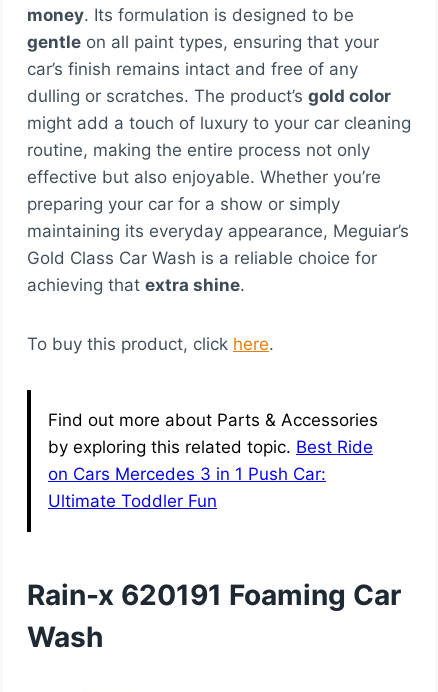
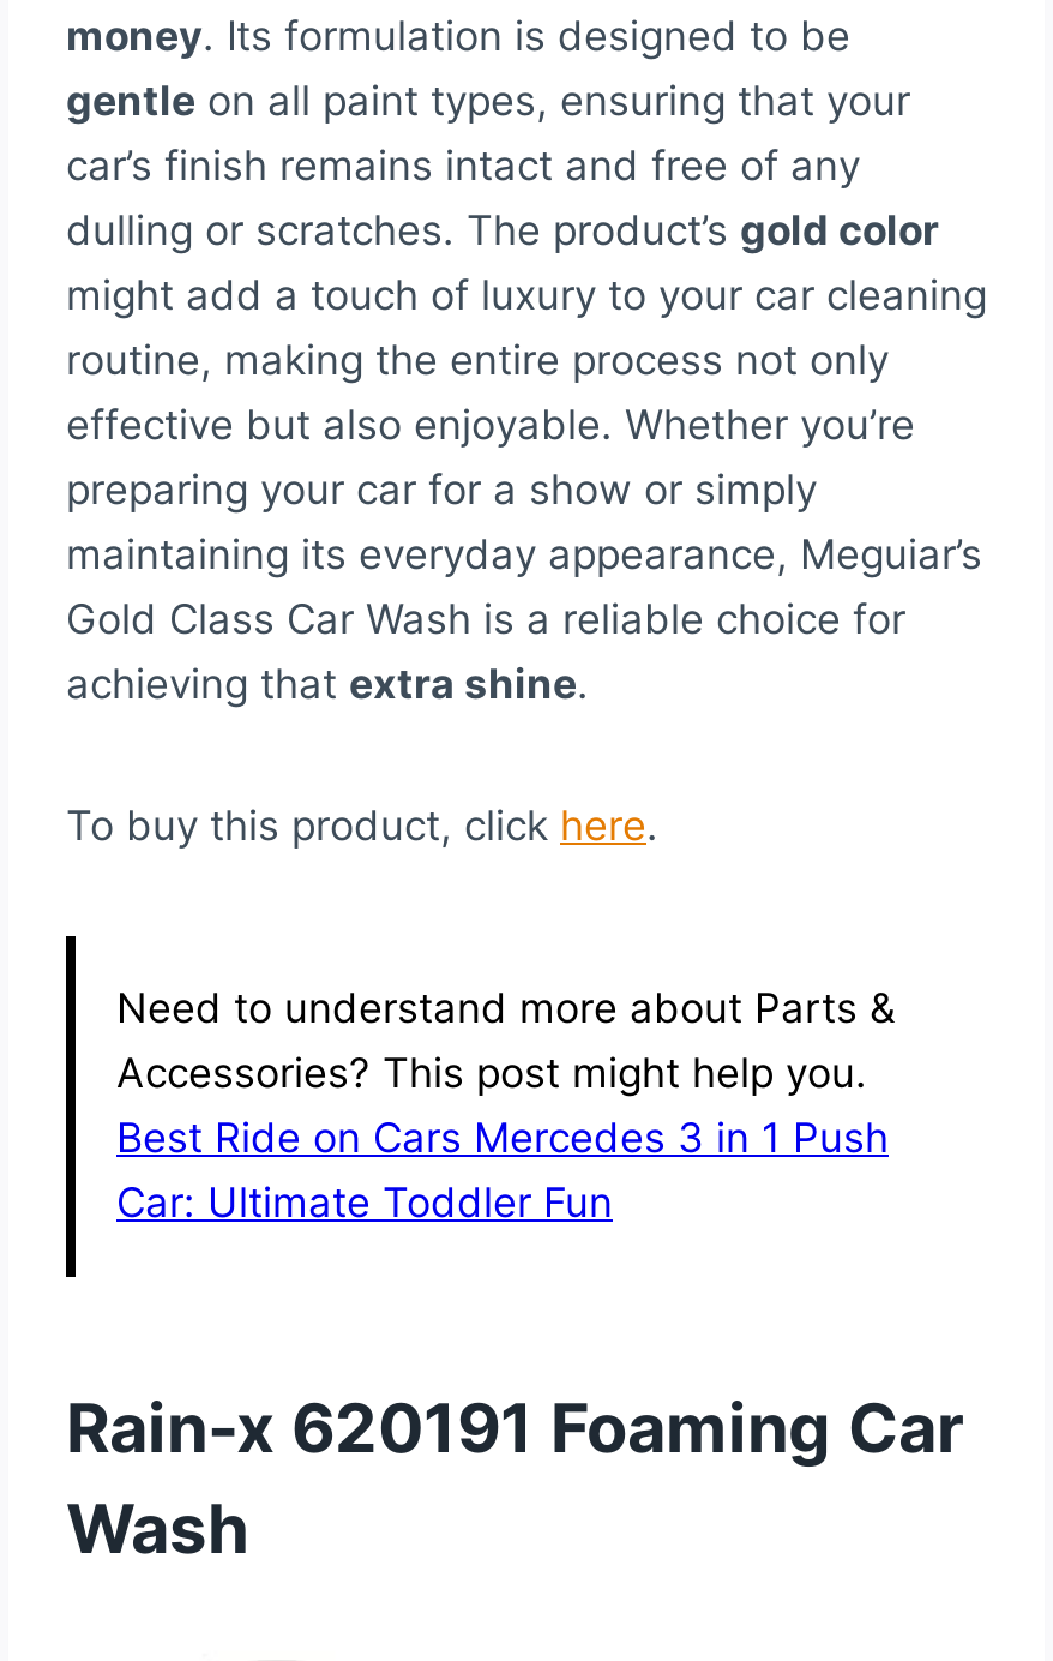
[48,410,378,511] Find out more about Parts & Accessories | by exploring this related topic. Best Ride | on Cars Mercedes 3 in 1 Push Car: | Ultimate Toddler Fun -> [116,984,896,1227] Need to understand more about Parts & | Accessories? This post might help you. | Best Ride on Cars Mercedes 3 in 1 Push | Car: Ultimate Toddler Fun

